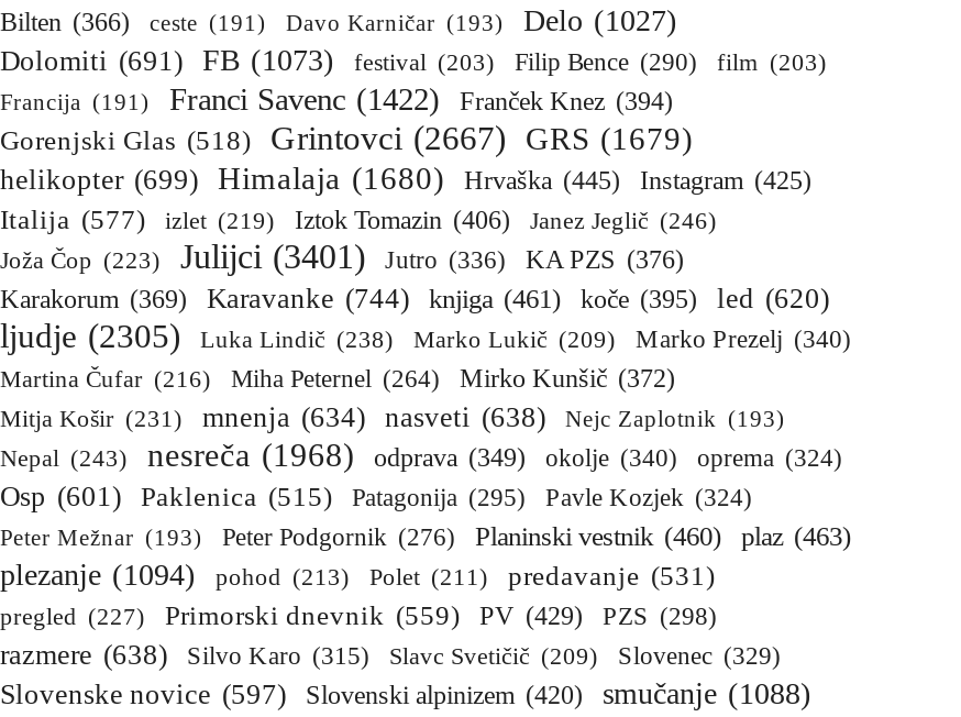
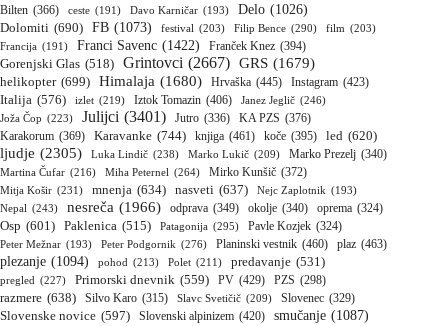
[0,4,677,37] Bilten (366) ceste (191) Davo Karničar (193) Delo (1027) -> [0,2,308,17] Bilten (366) ceste (191) Davo Karničar (193) Delo (1026)
[0,44,827,77] Dolomiti (691) FB (1073) festival (203) Filip Bence (290) film (203) -> [0,20,376,35] Dolomiti (690) FB (1073) festival (203) Filip Bence (290) film (203)
[0,160,811,196] helikopter (699) Himalaja (1680) Hrvaška (445) Instagram (425) -> [0,73,369,89] helikopter (699) Himalaja (1680) Hrvaška (445) Instagram (423)
[0,204,717,235] Italija (577) izlet (219) Iztok Tomazin (406) Janez Jeglič (246) -> [0,93,326,107] Italija (576) izlet (219) Iztok Tomazin (406) Janez Jeglič (246)
[0,400,785,433] Mitja Košir (231) mnenja (634) nasveti (638) Nejc Zaplotnik (193) -> [0,183,357,197] Mitja Košir (231) mnenja (634) nasveti (637) Nejc Zaplotnik (193)
[0,437,842,473] Nepal (243) nesreča (1968) odprava (349) okolje (340) oprema (324) -> [0,199,383,215] Nepal (243) nesreča (1966) odprava (349) okolje (340) oprema (324)
[0,677,811,710] Slovenske novice (597) Slovenski alpinizem (420) smučanje (1088) -> [0,308,369,323] Slovenske novice (597) Slovenski alpinizem (420) smučanje (1087)

